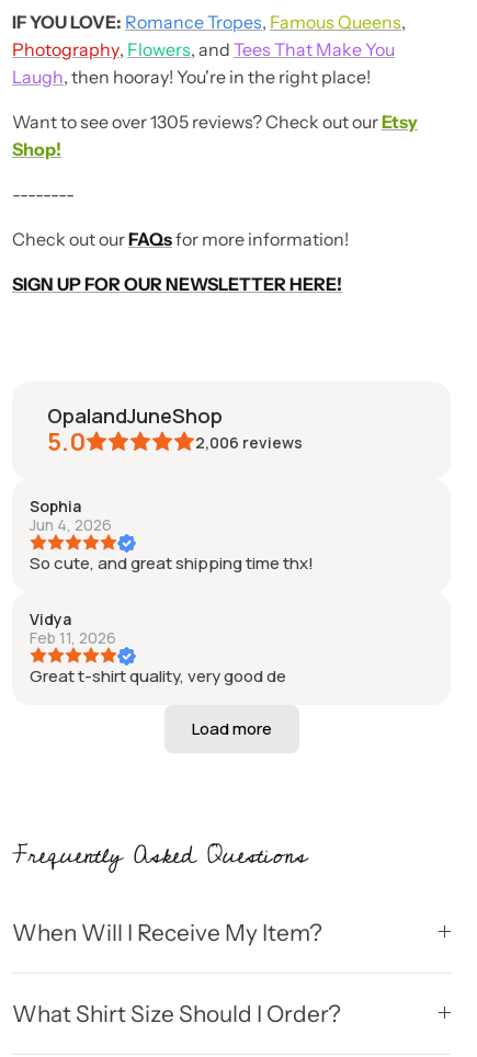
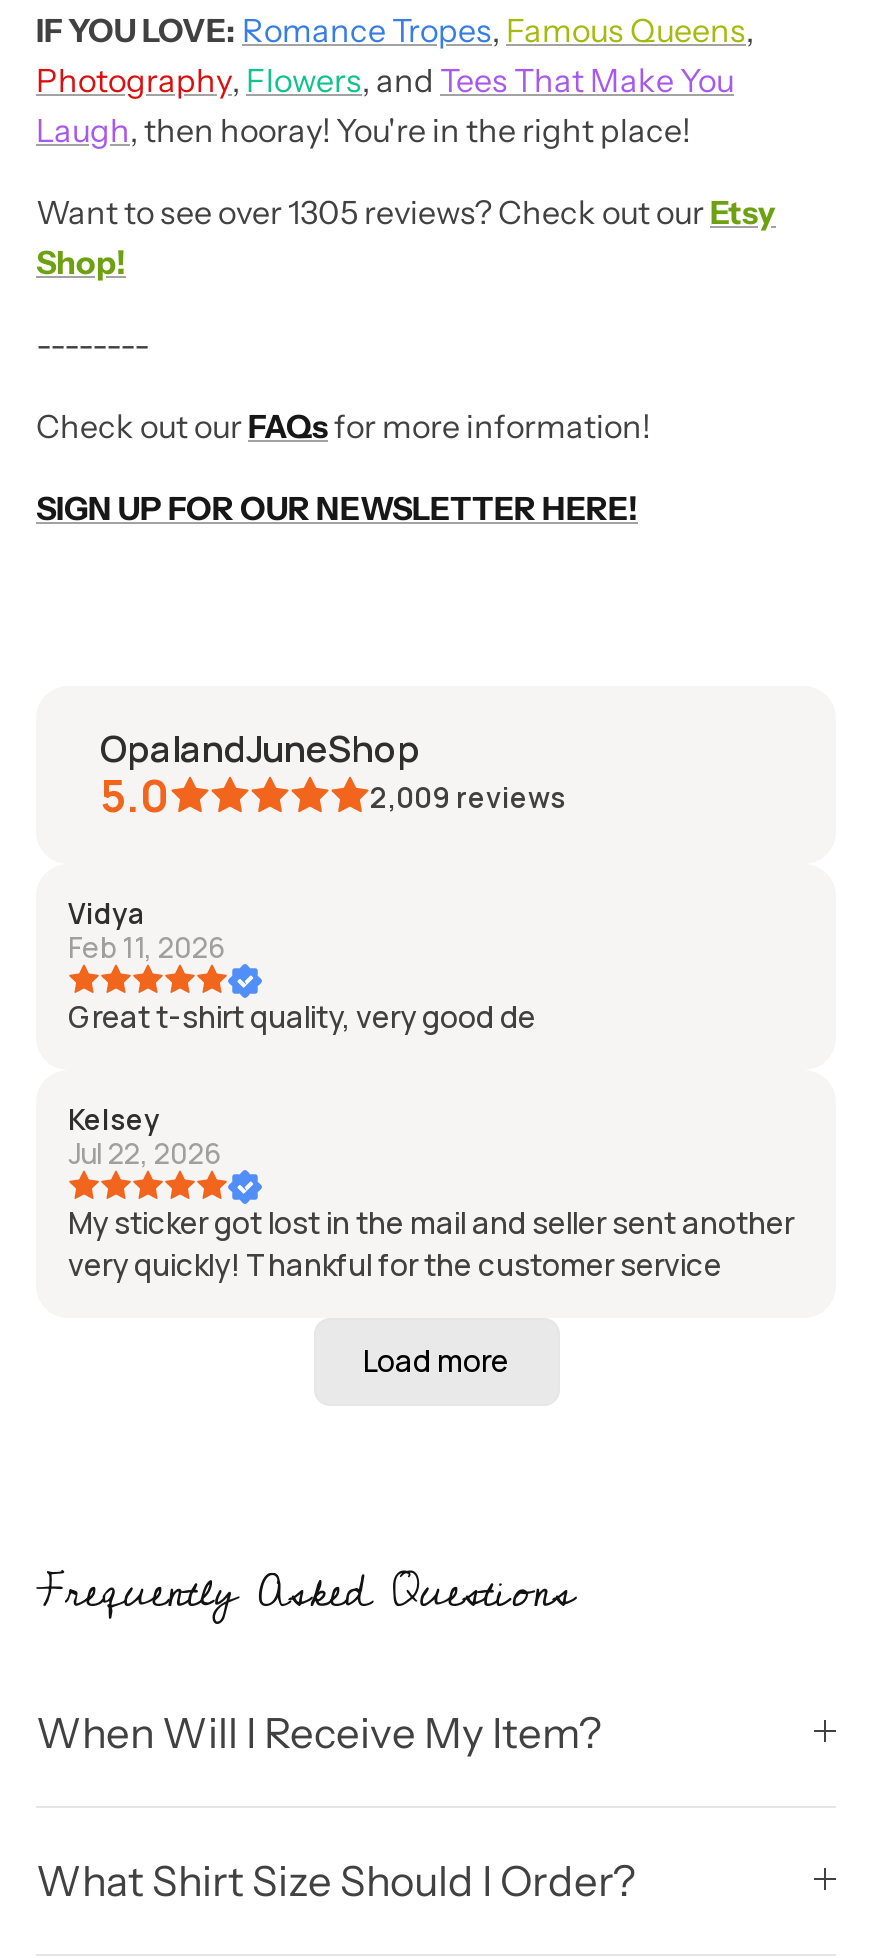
[30,432,314,575] 2,006 reviews | Sophia | Jun 4, 2026 | So cute, and great shipping time thx! -> [370,778,566,816] 2,009 reviews
moved [30,609,286,687] -> [68,894,536,1038]: Vidya | Feb 11, 2026 | Great t-shirt quality, very good de
none -> [68,1100,794,1286] Kelsey | Jul 22, 2026 | My sticker got lost in the mail and seller sent another | very quickly! Thankful for the customer service

